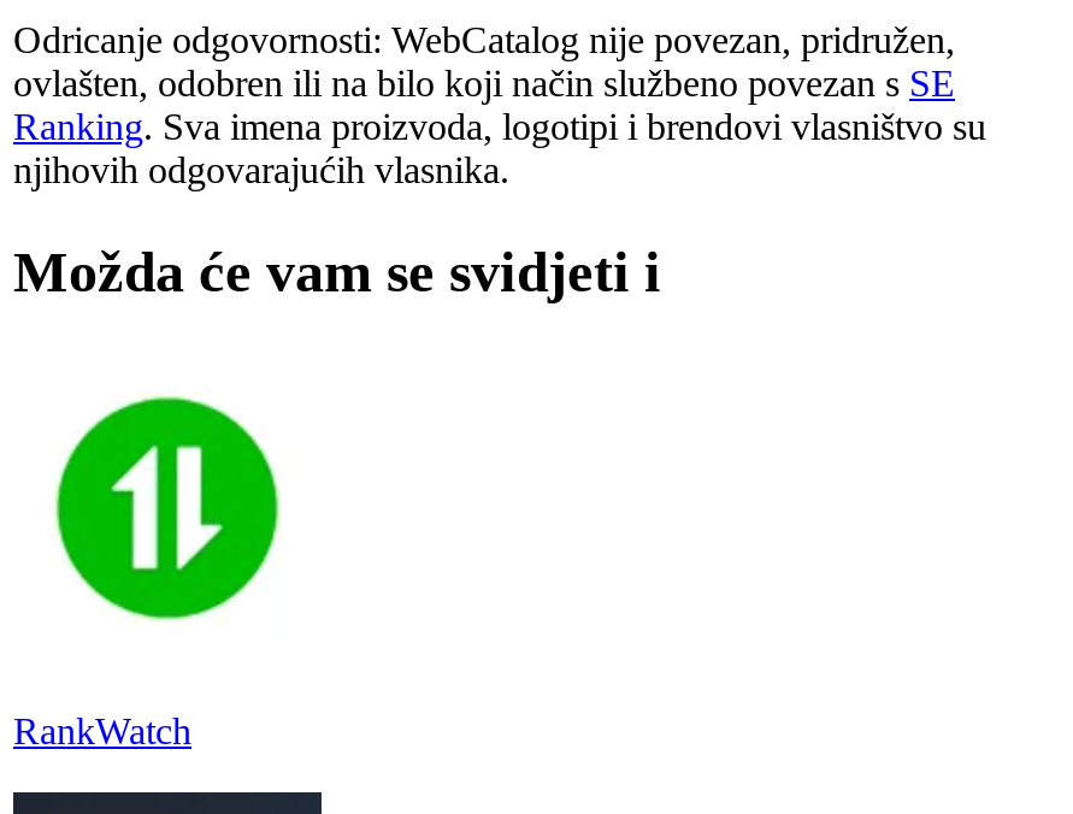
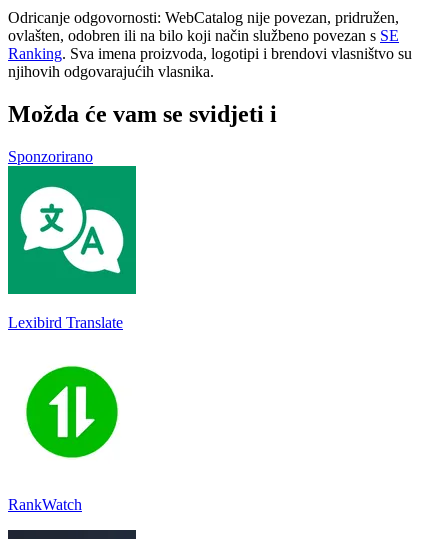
none -> [7,165,137,331] [image] | Lexibird Translate
none -> [8,148,93,165] Sponzorirano

